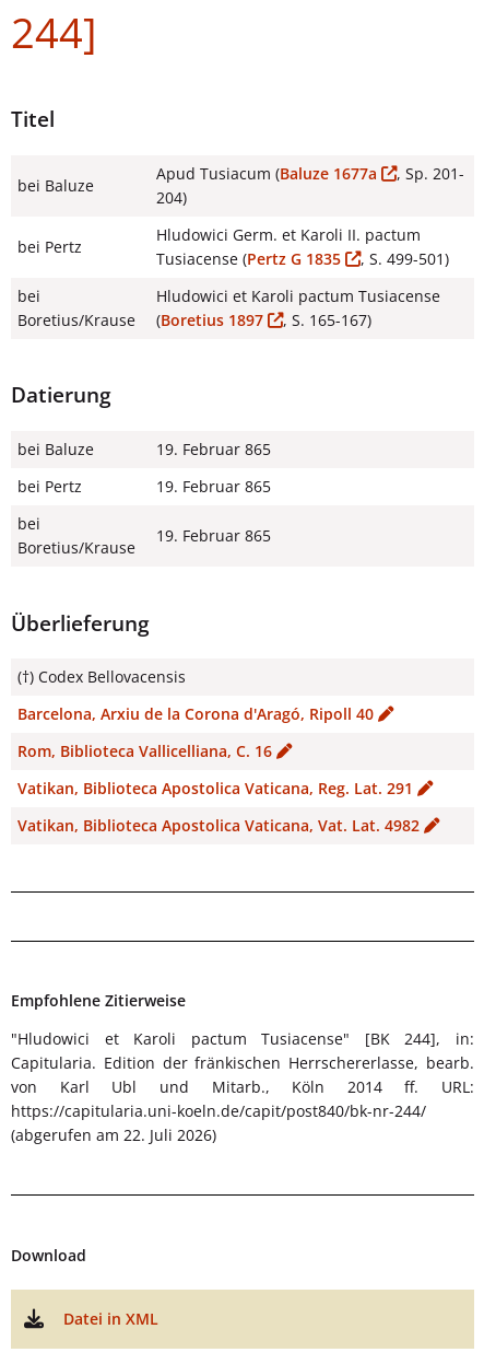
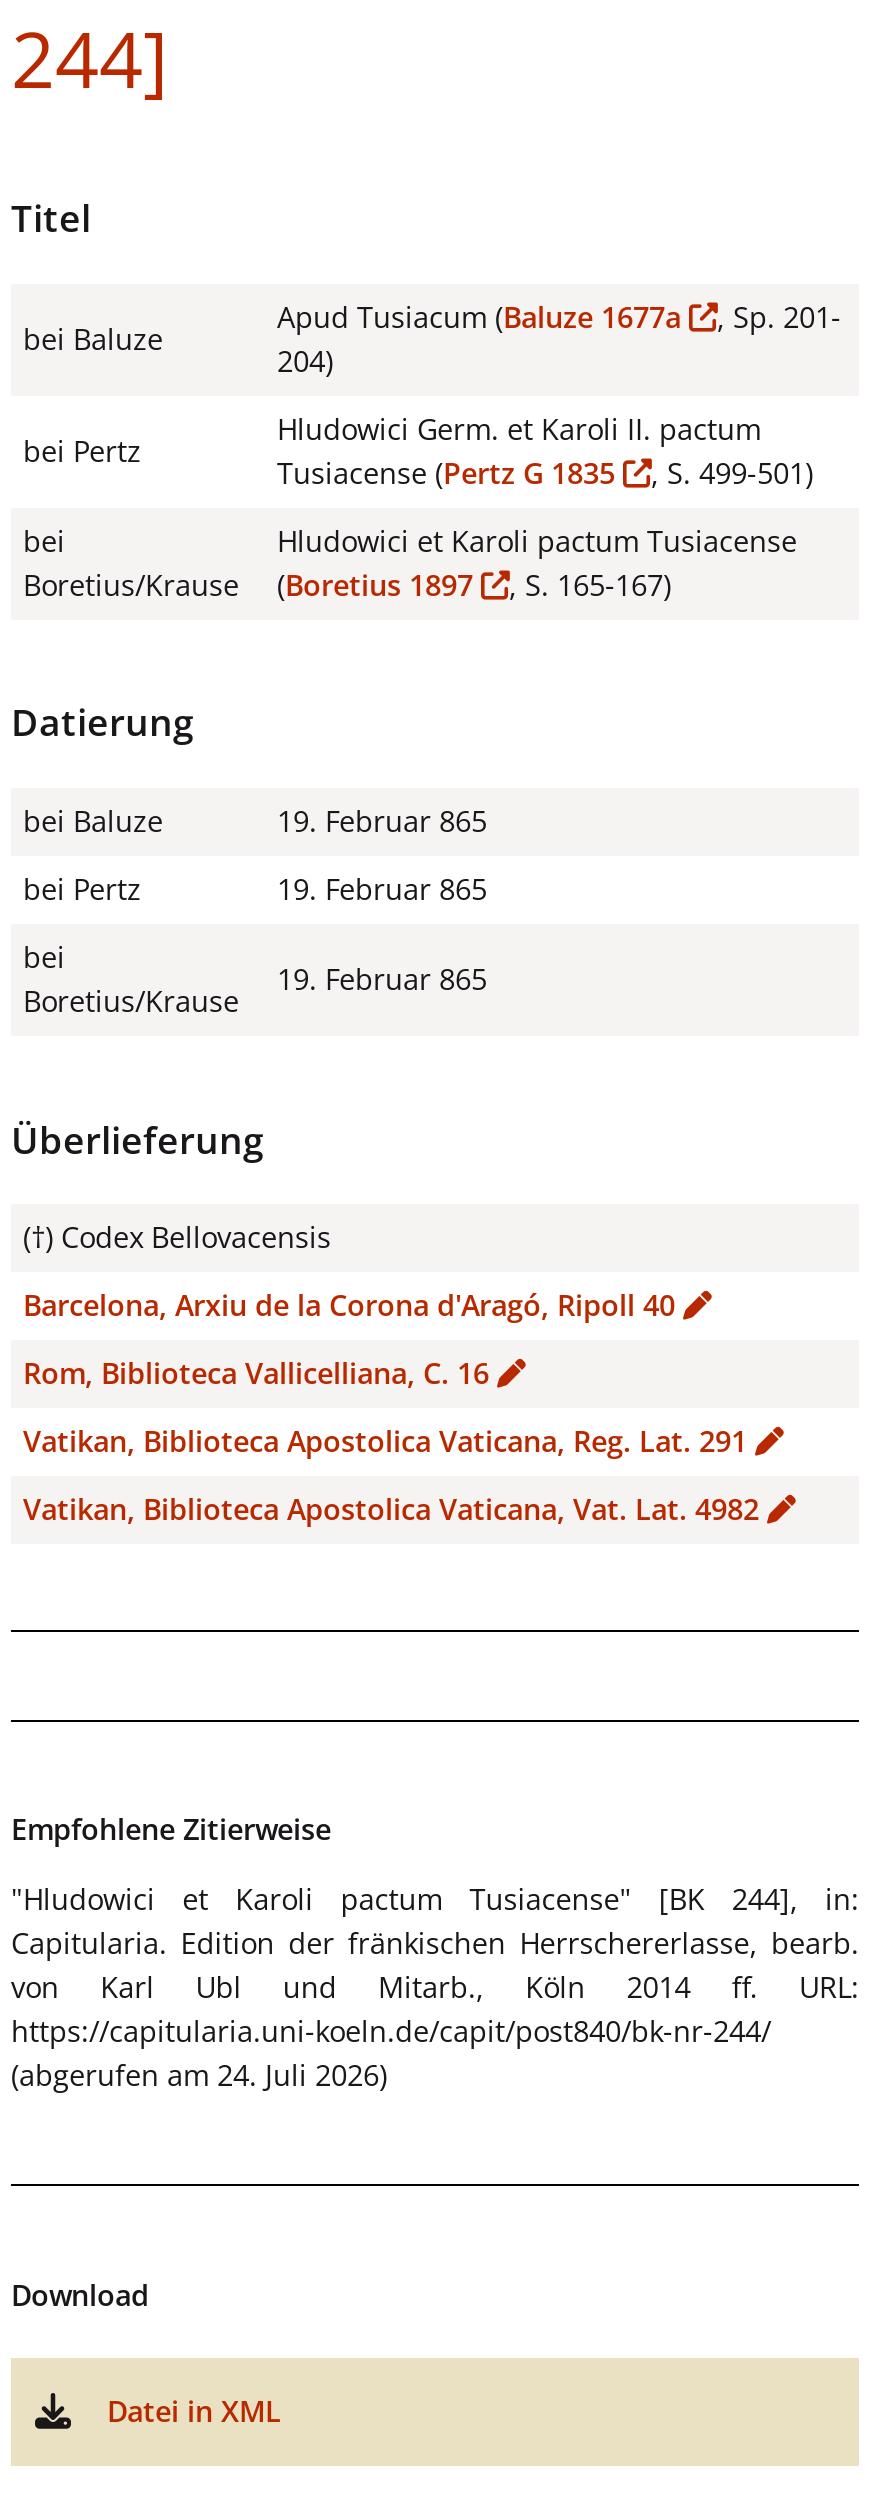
[11,1125,216,1145] (abgerufen am 22. Juli 2026) -> [11,2056,387,2094] (abgerufen am 24. Juli 2026)

